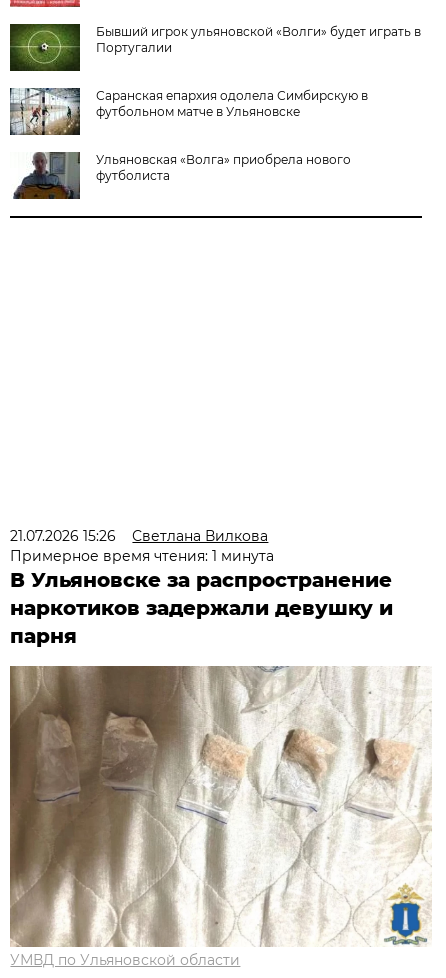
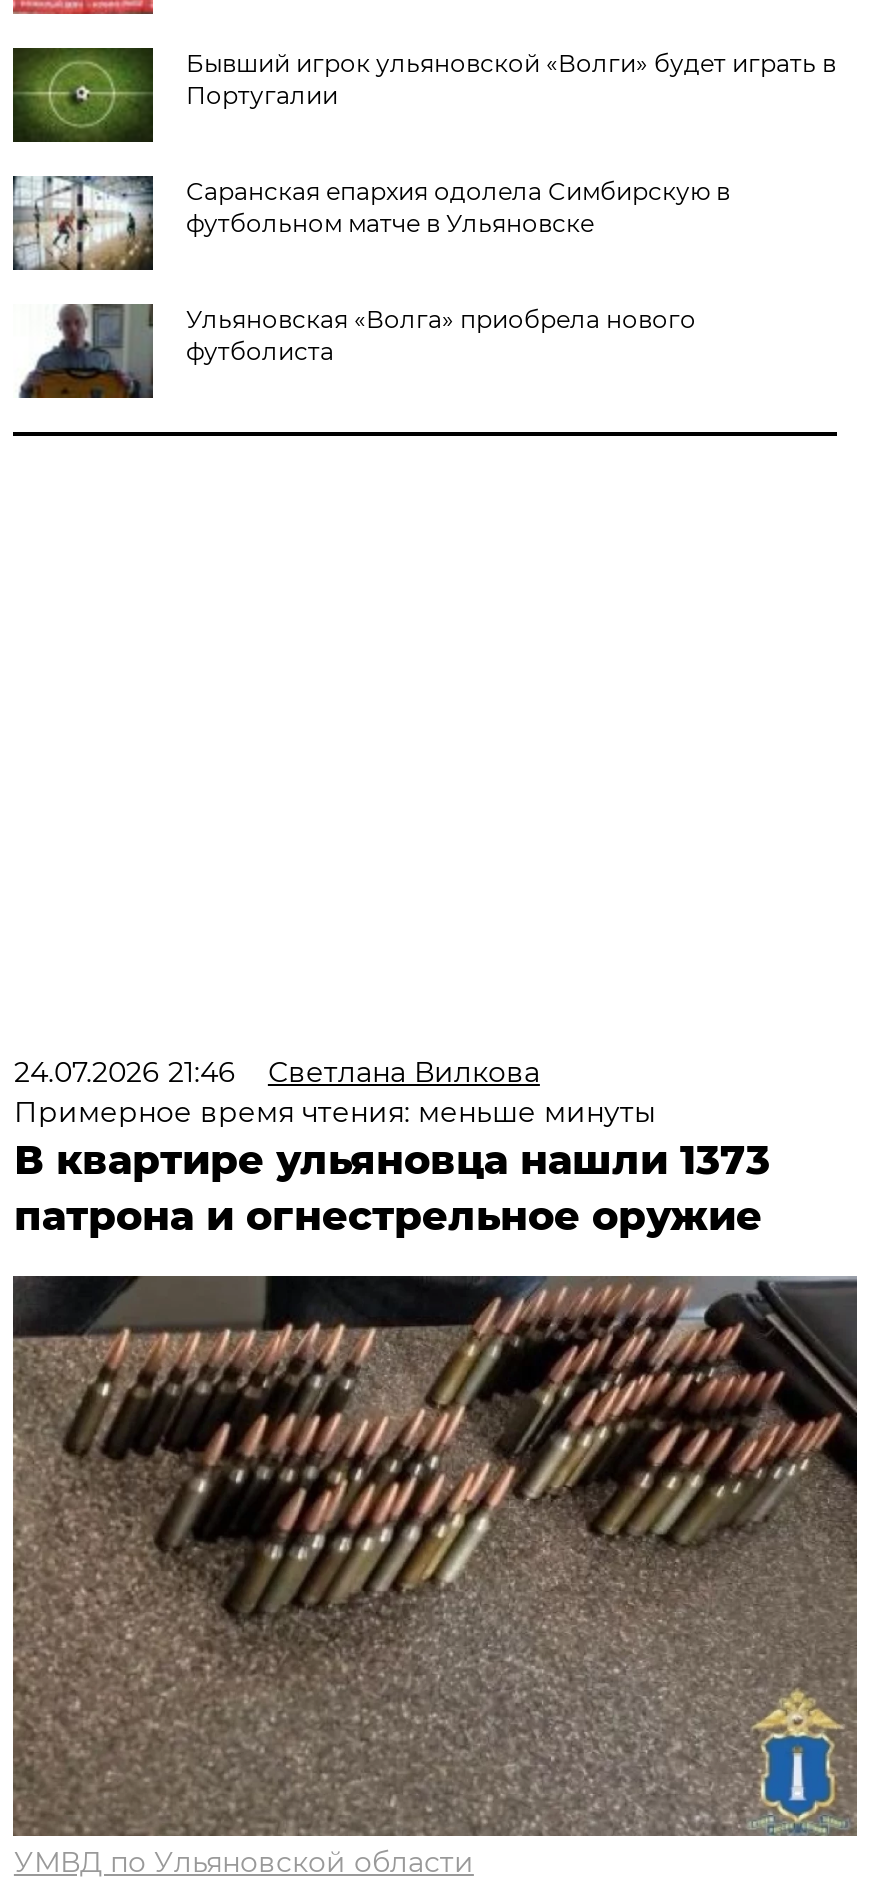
[10,527,268,545] 21.07.2026 15:26 Светлана Вилкова -> [14,1054,540,1090] 24.07.2026 21:46 Светлана Вилкова
[10,547,393,648] Примерное время чтения: 1 минута | В Ульяновске за распространение | наркотиков задержали девушку и | парня -> [14,1094,770,1240] Примерное время чтения: меньше минуты | В квартире ульяновца нашли 1373 | патрона и огнестрельное оружие
[10,665,432,947] [image] -> [13,1274,859,1838] [image]

